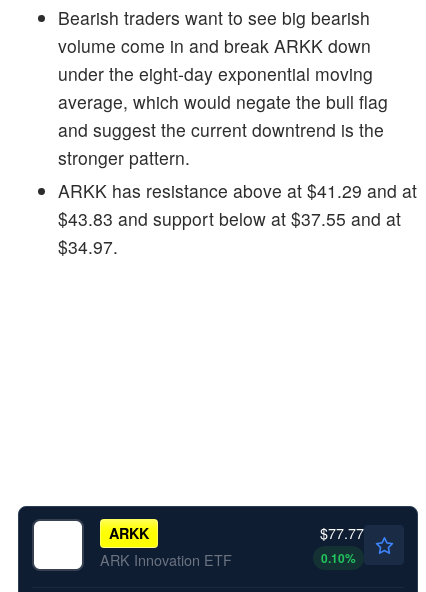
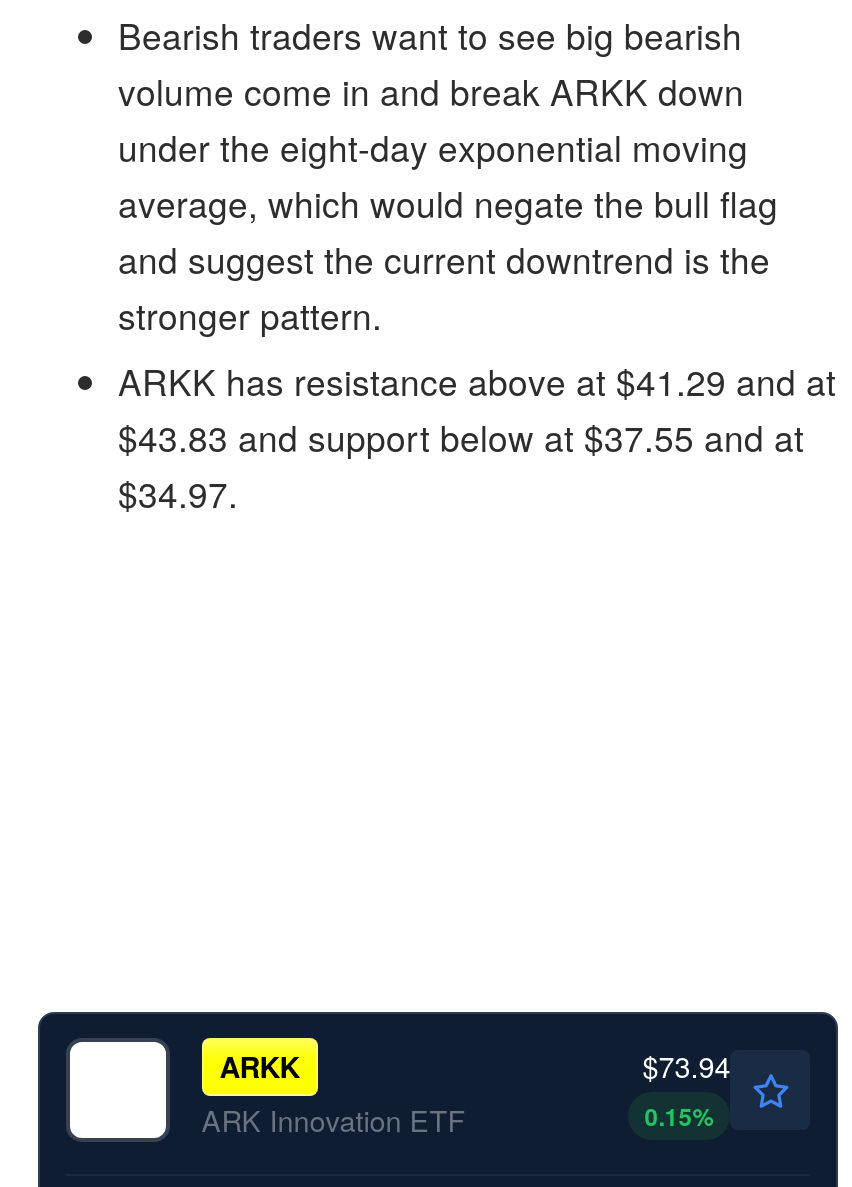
[320,522,364,543] $77.77 -> [642,1044,730,1086] $73.94
[321,549,356,567] 0.10% -> [644,1098,714,1134] 0.15%

